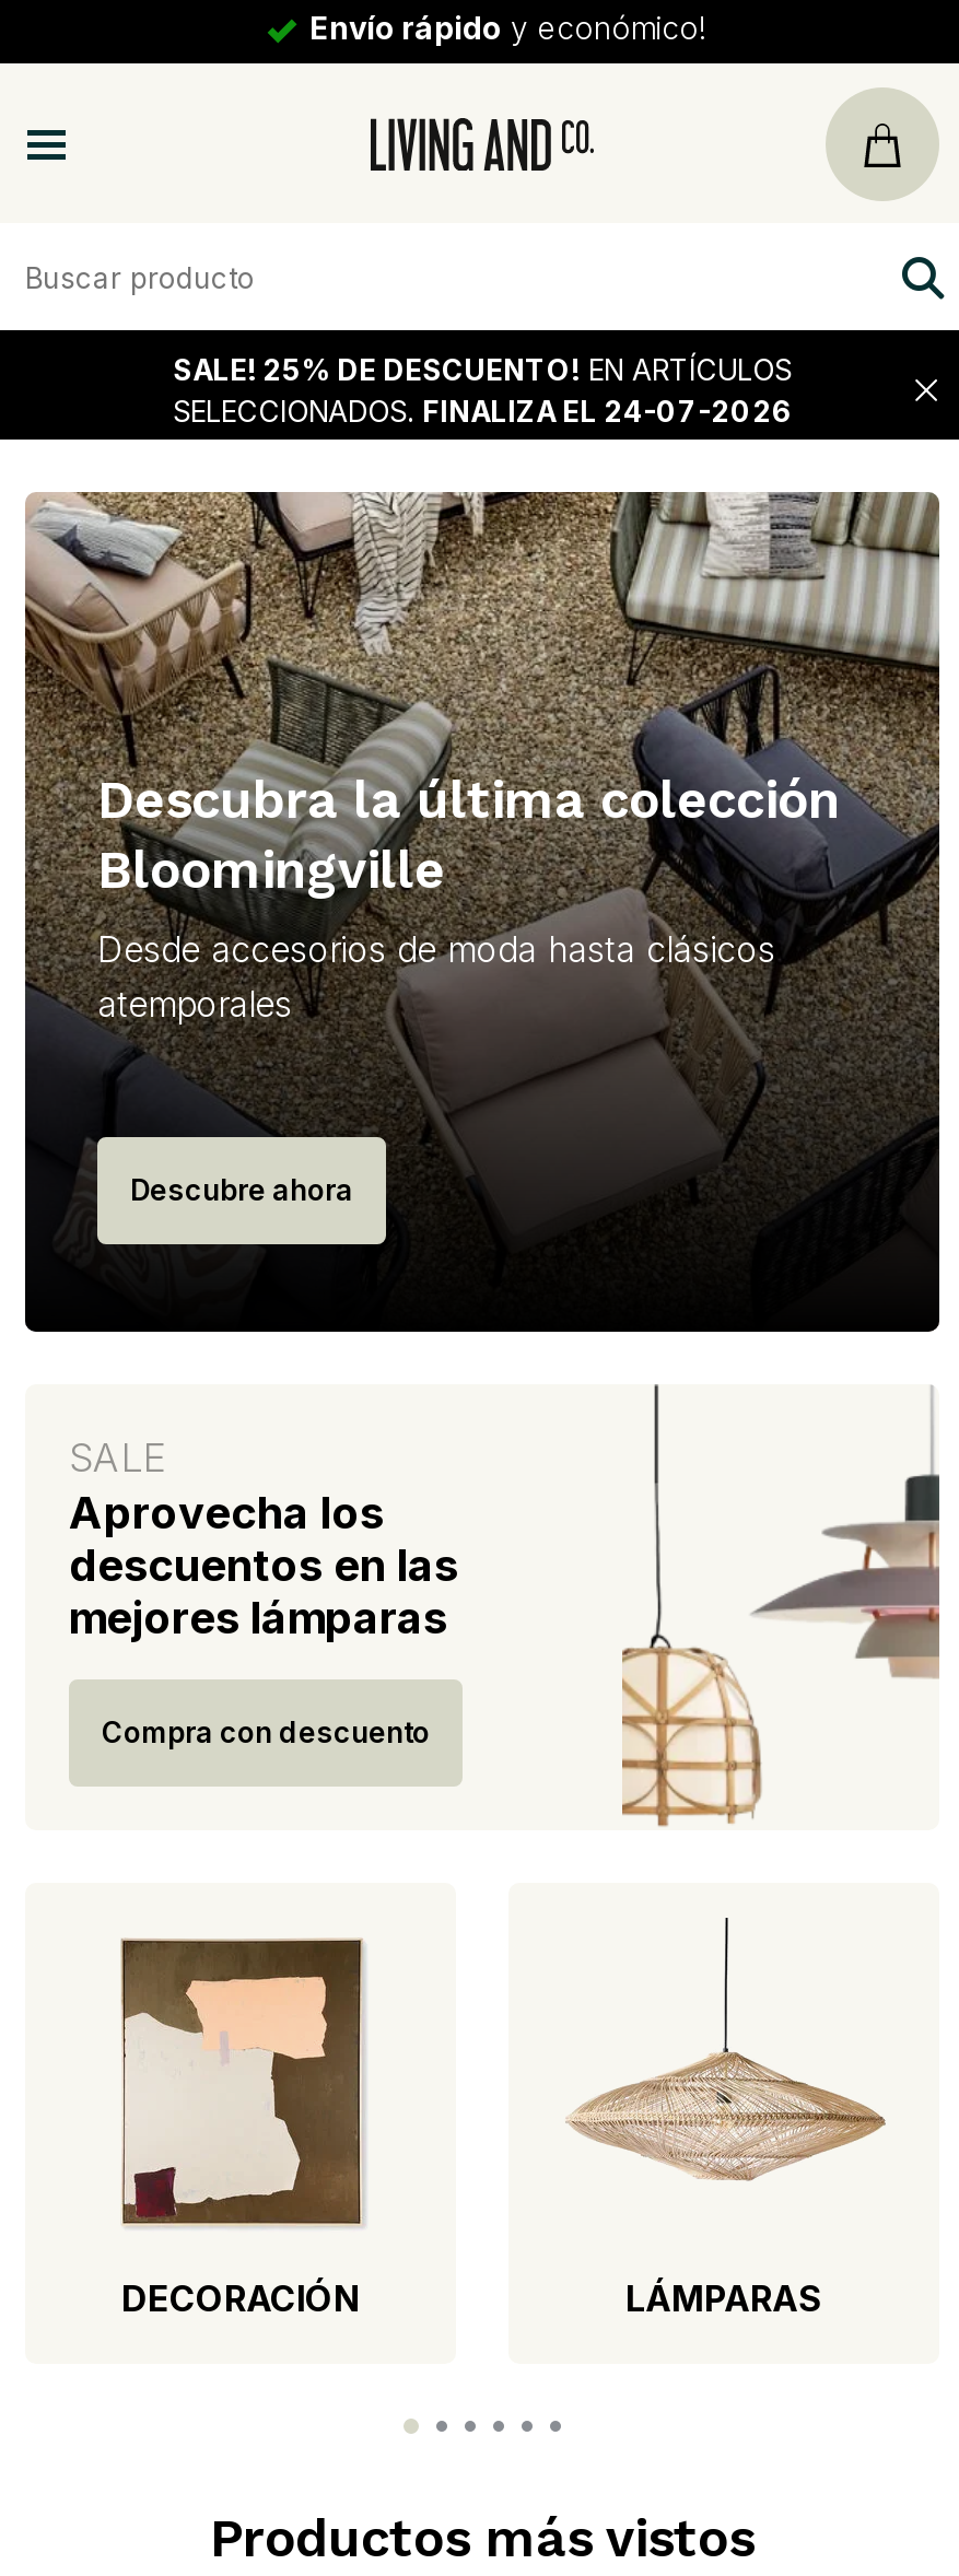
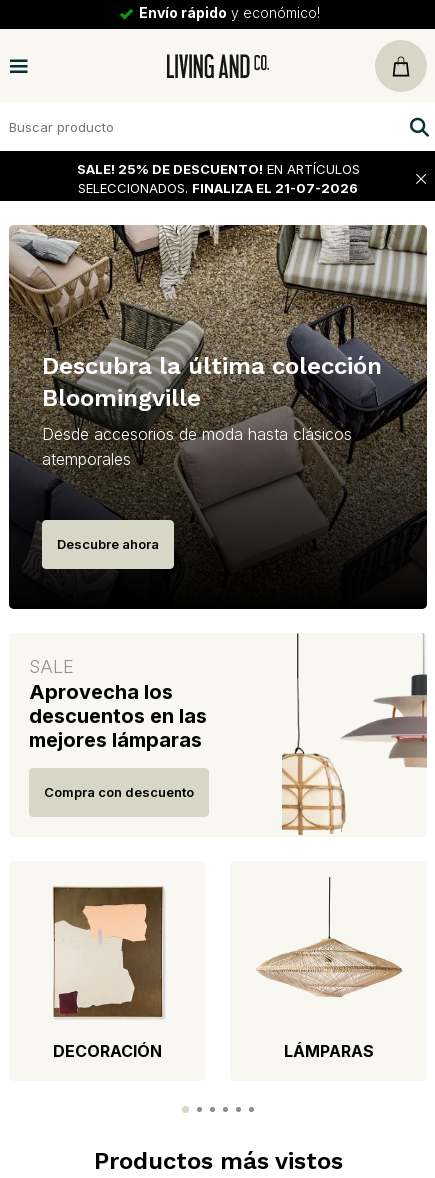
[173,393,792,428] SELECCIONADOS. FINALIZA EL 24-07-2026 -> [78,179,358,195] SELECCIONADOS. FINALIZA EL 21-07-2026

